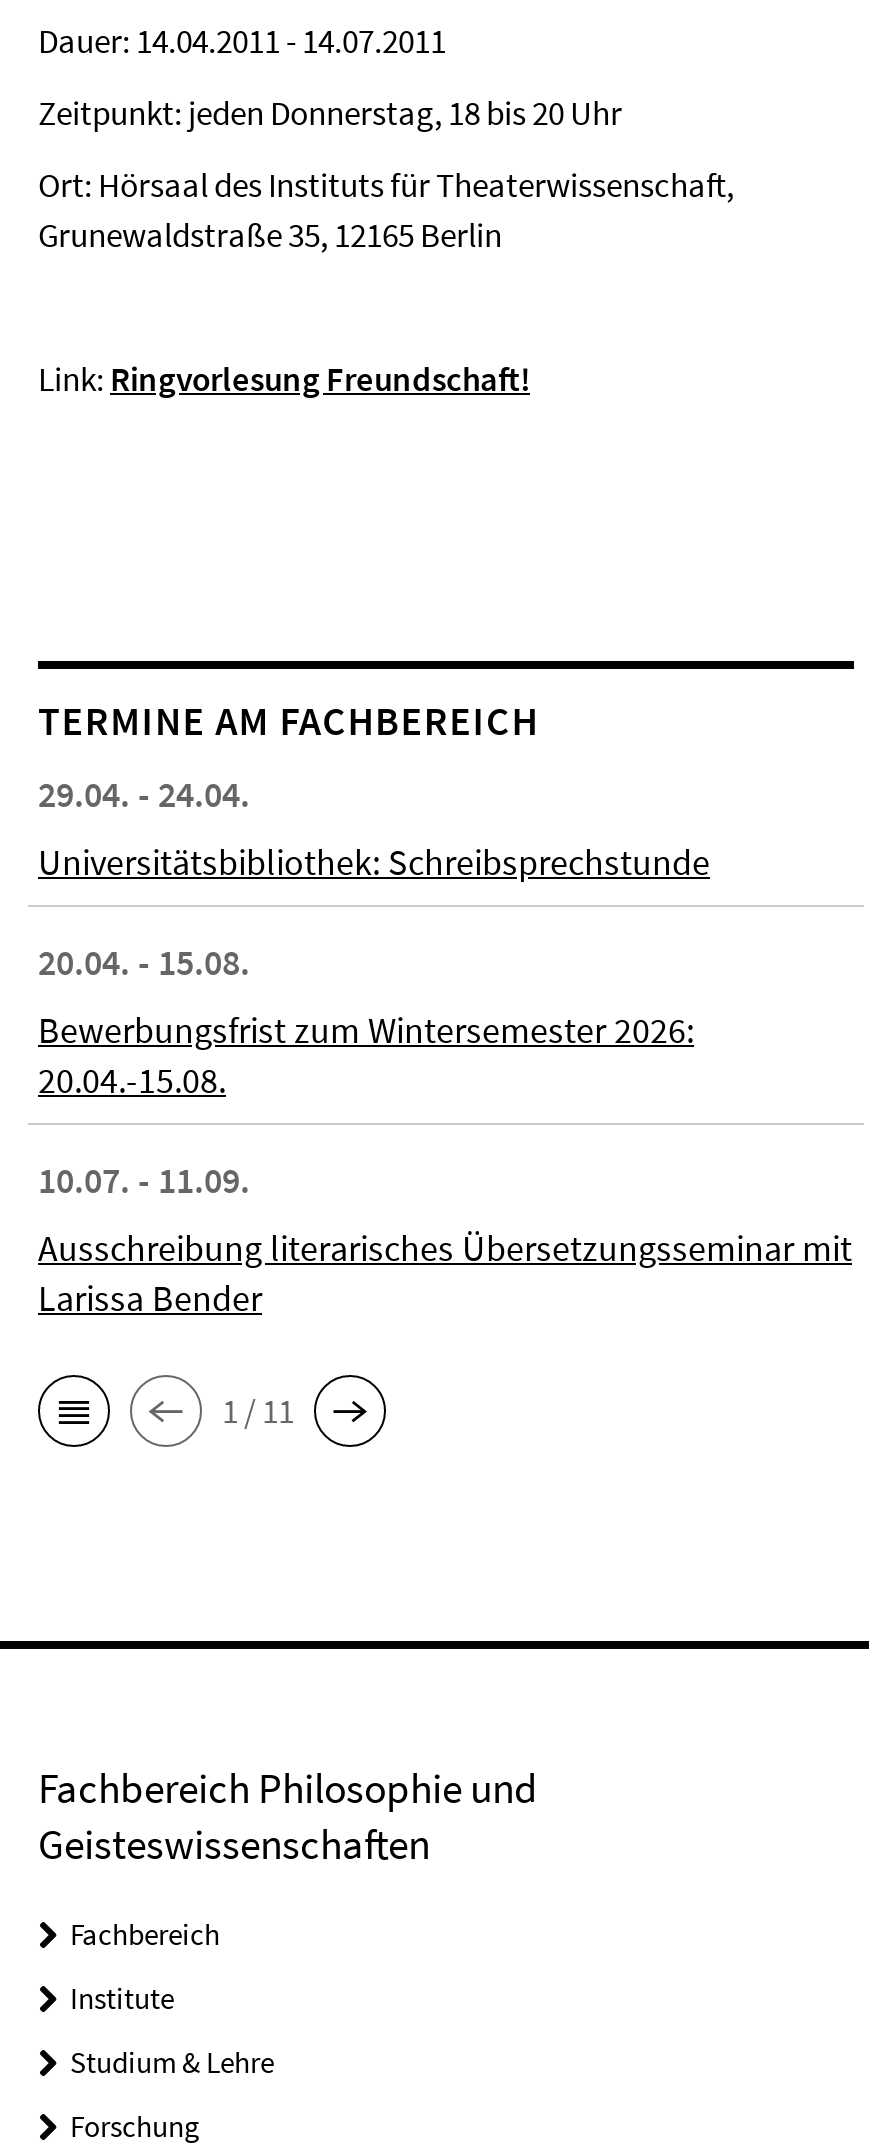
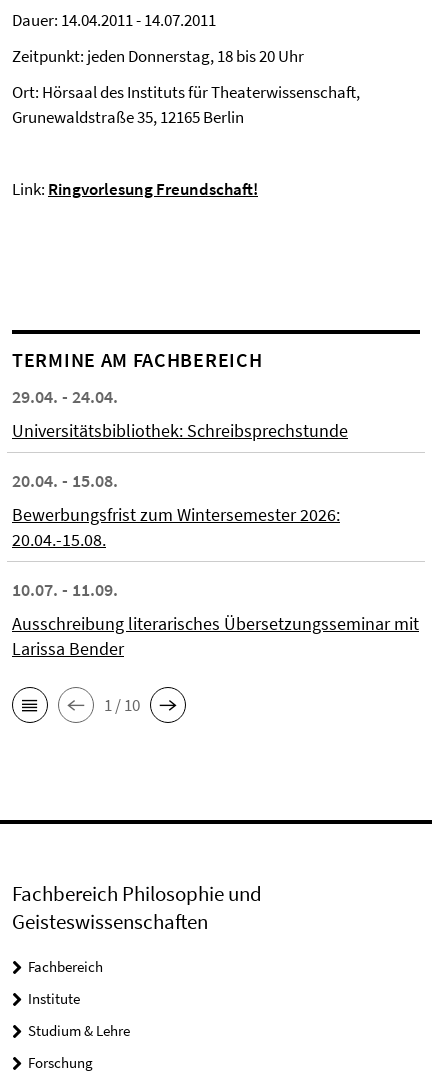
[222,1388,294,1432] 1 / 11 -> [104,693,140,715] 1 / 10

